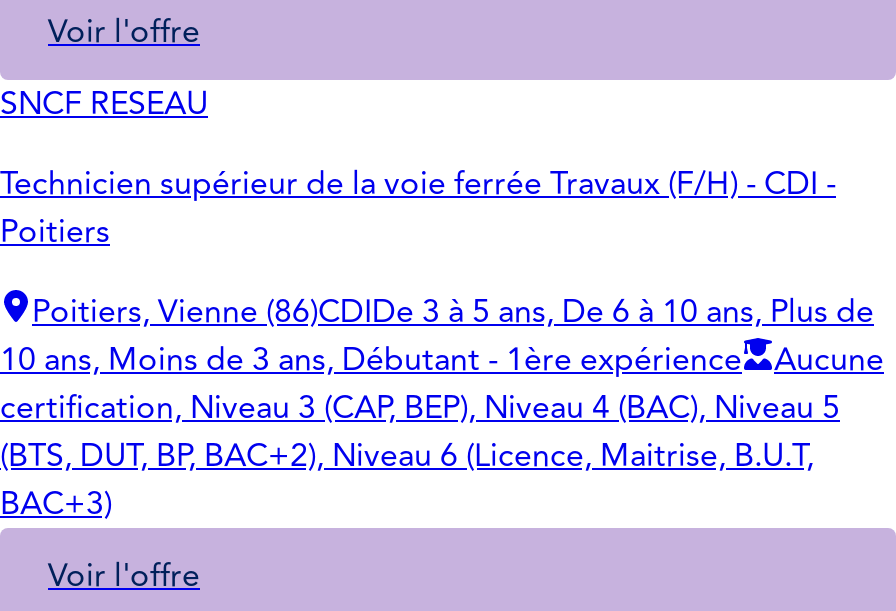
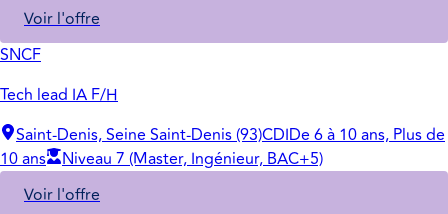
[0,80,208,128] SNCF RESEAU -> [0,43,41,67] SNCF
[0,160,836,256] Technicien supérieur de la voie ferrée Travaux (F/H) - CDI - | Poitiers -> [0,83,118,107] Tech lead IA F/H
[0,288,884,528] Poitiers, Vienne (86)CDIDe 3 à 5 ans, De 6 à 10 ans, Plus de | 10 ans, Moins de 3 ans, Débutant - 1ère expérience | Aucune | certification, Niveau 3 (CAP, BEP), Niveau 4 (BAC), Niveau 5 | (BTS, DUT, BP, BAC+2), Niveau 6 (Licence, Maitrise, B.U.T, | BAC+3) -> [0,123,445,171] Saint-Denis, Seine Saint-Denis (93)CDIDe 6 à 10 ans, Plus de | 10 ans | Niveau 7 (Master, Ingénieur, BAC+5)

